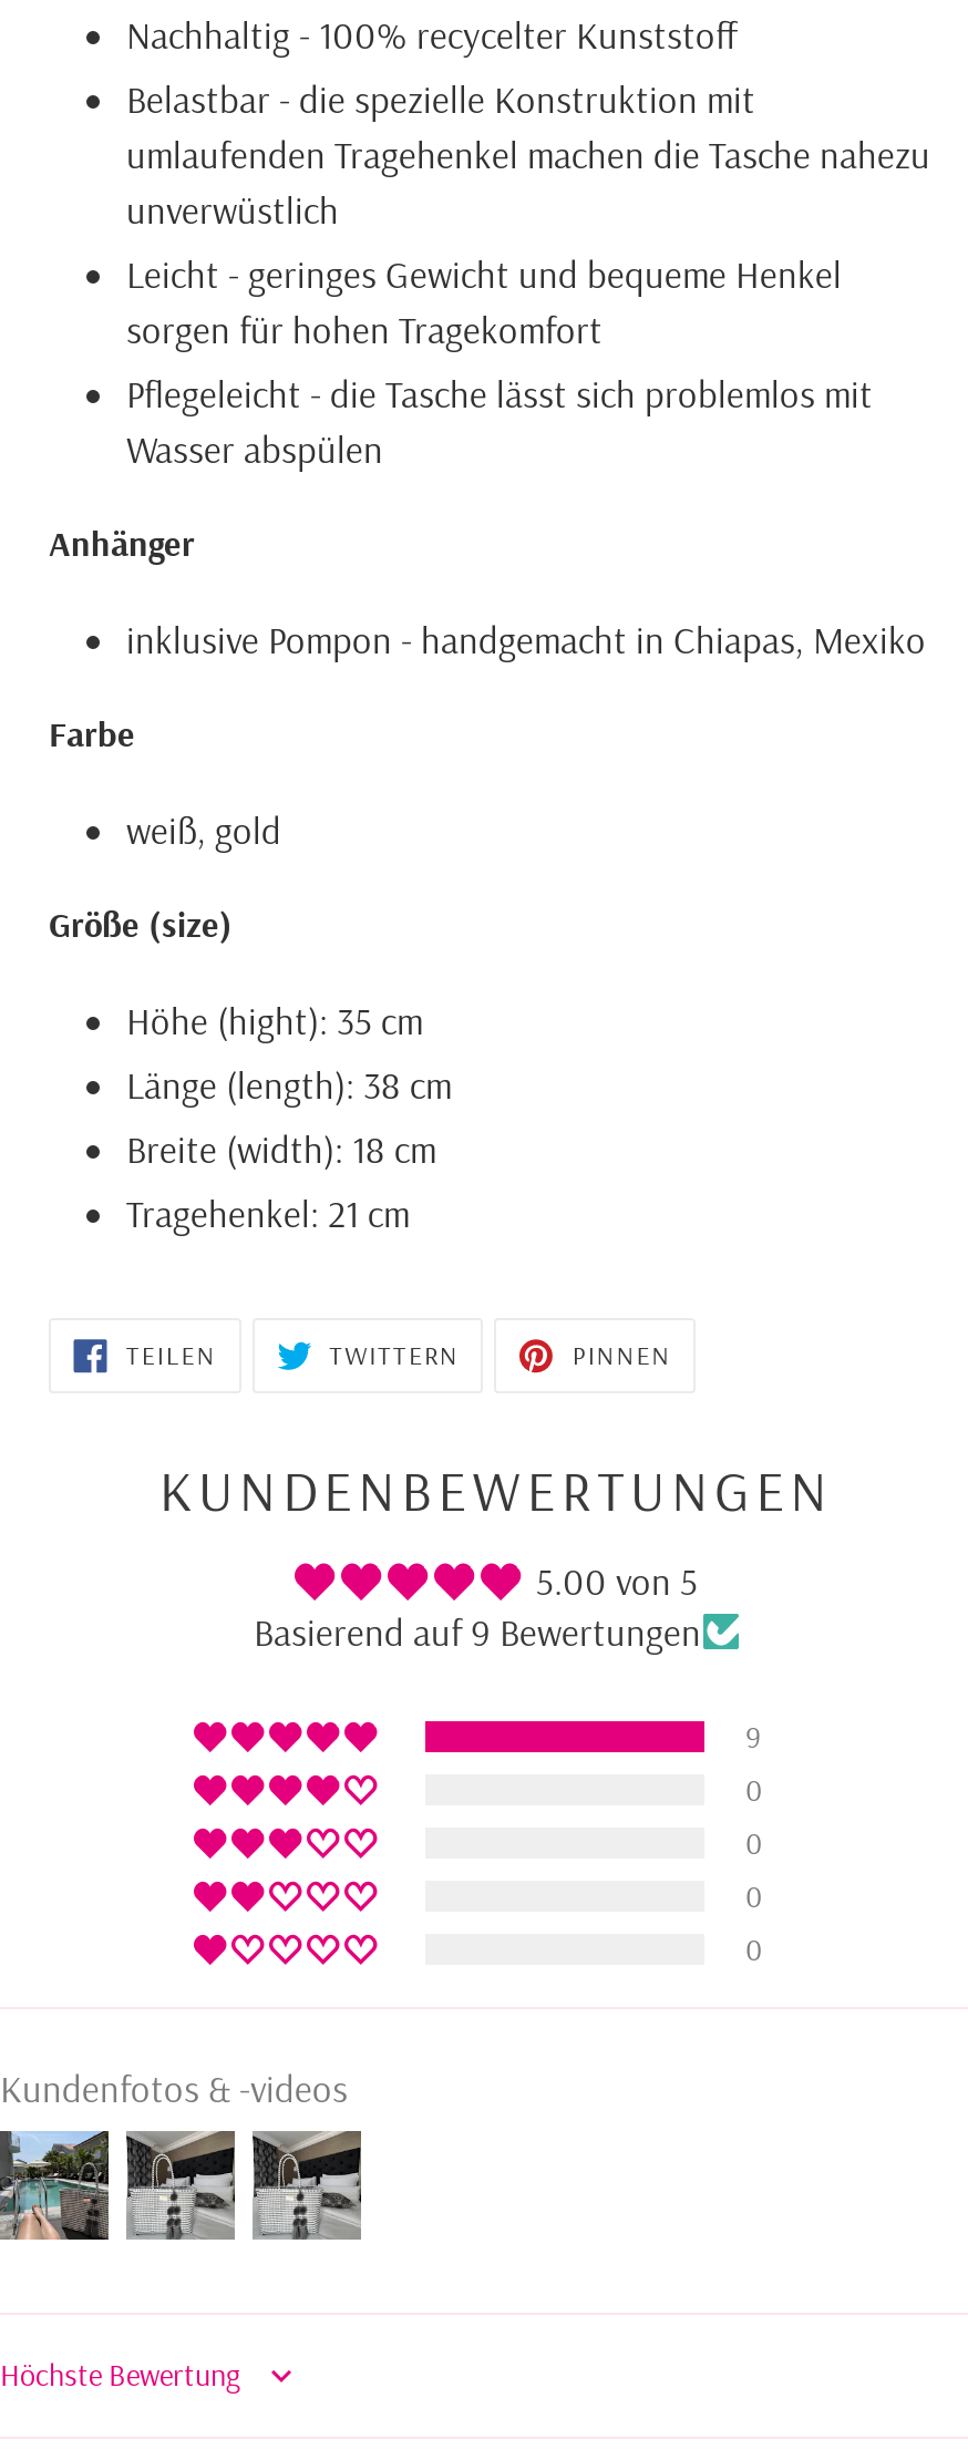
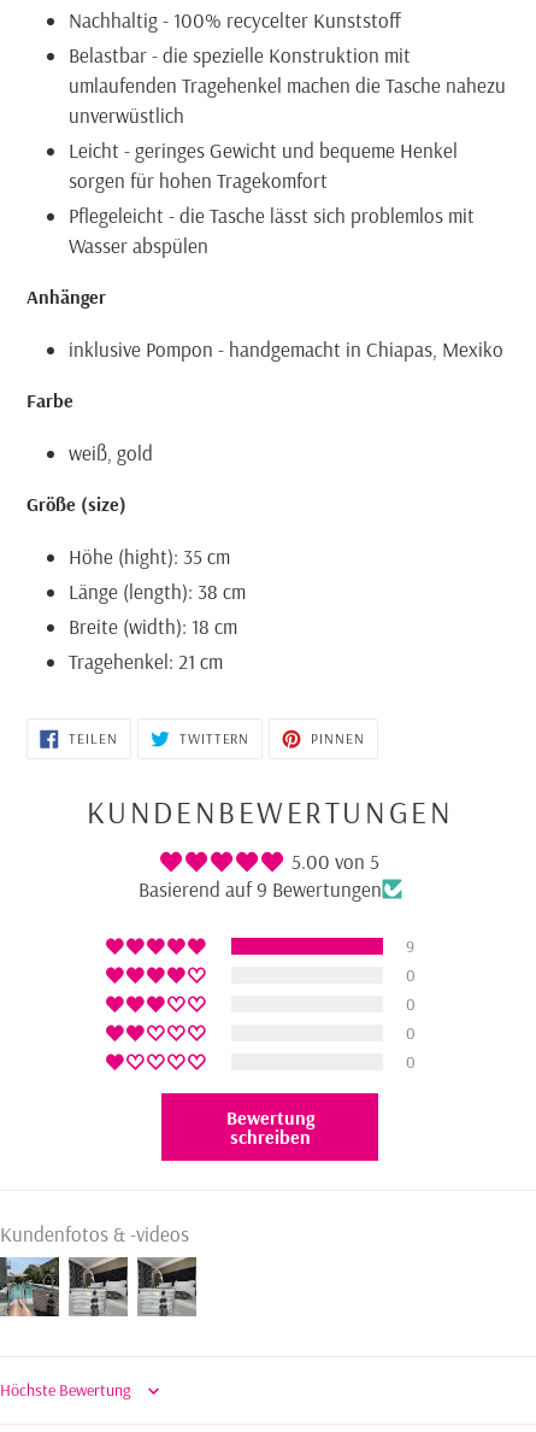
none -> [226,1105,314,1149] Bewertung | schreiben

